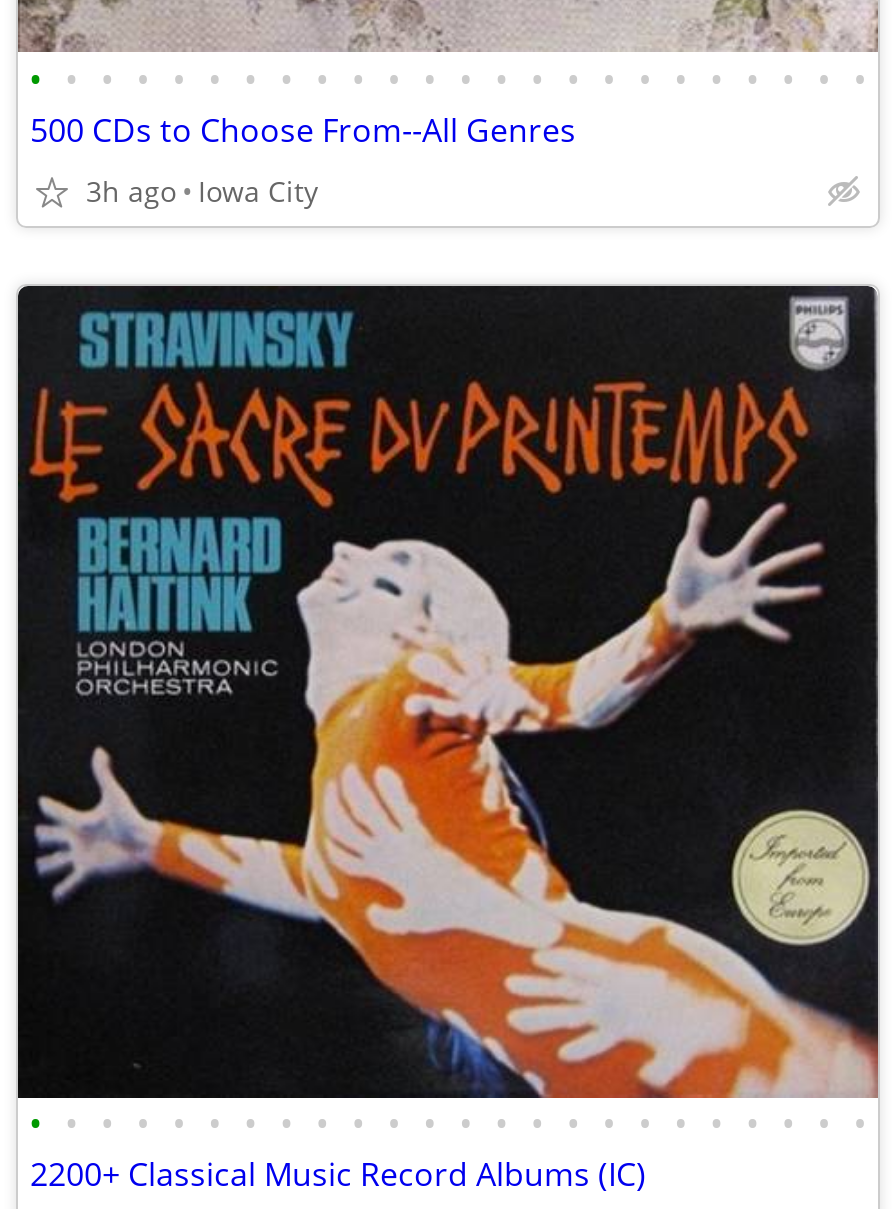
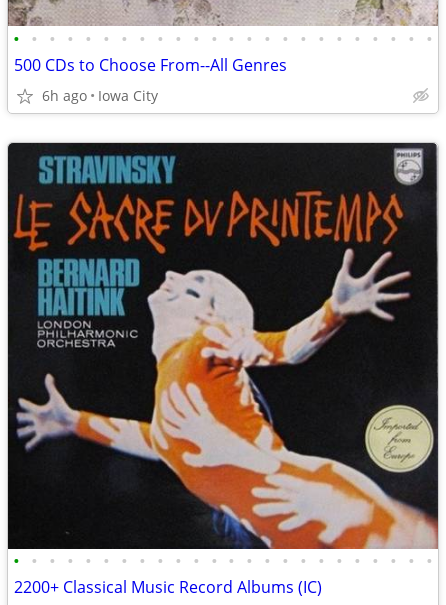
[86,172,318,210] 3h ago Iowa City -> [42,86,158,105] 6h ago Iowa City

